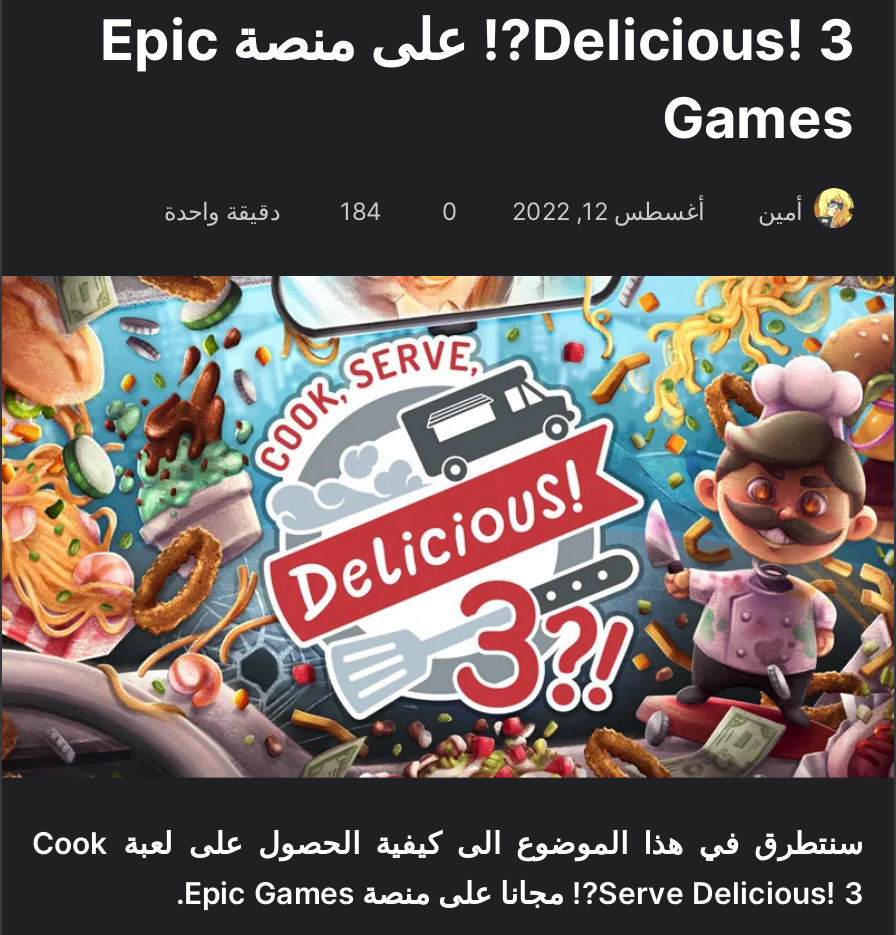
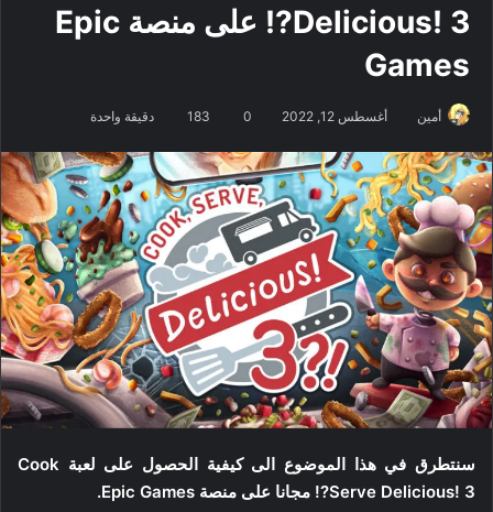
[164,196,458,226] 0 184 دقيقة واحدة -> [90,108,252,124] 0 183 دقيقة واحدة

